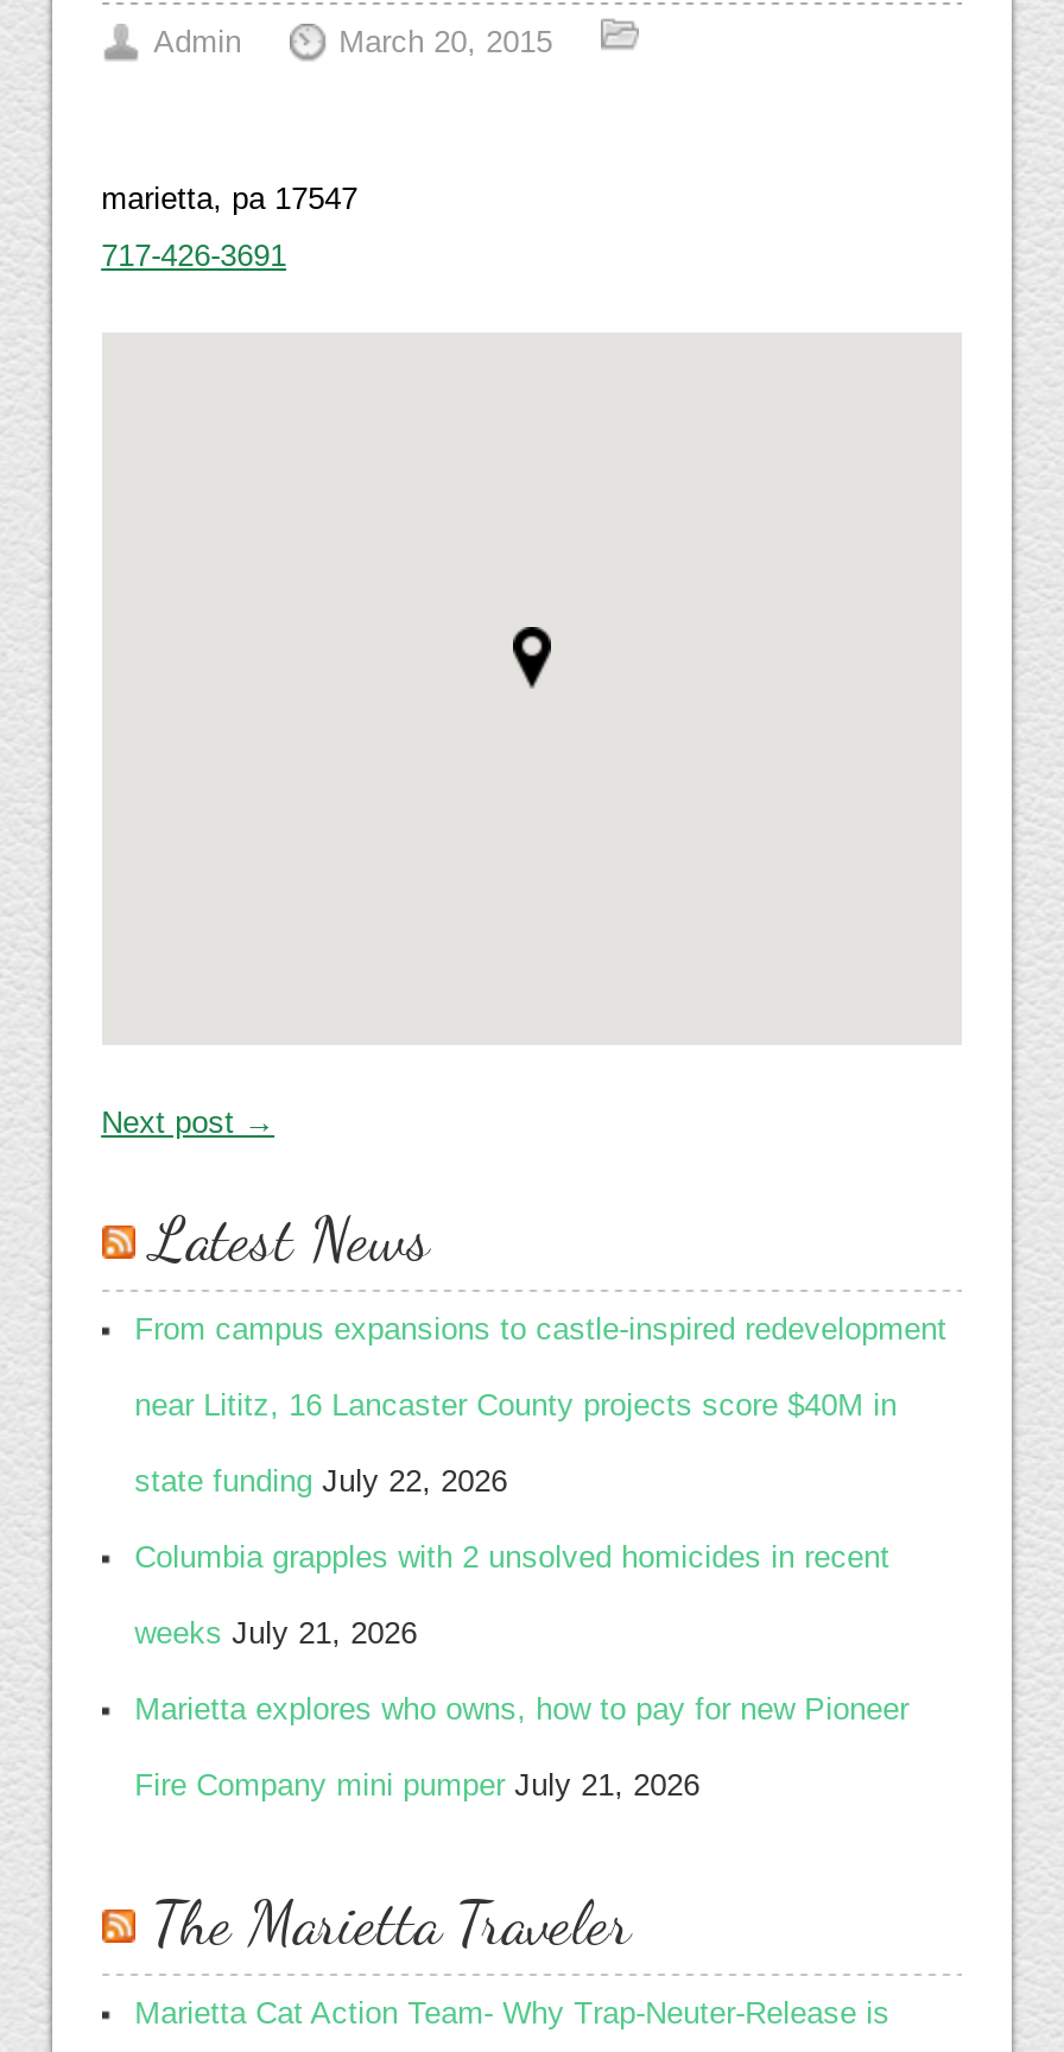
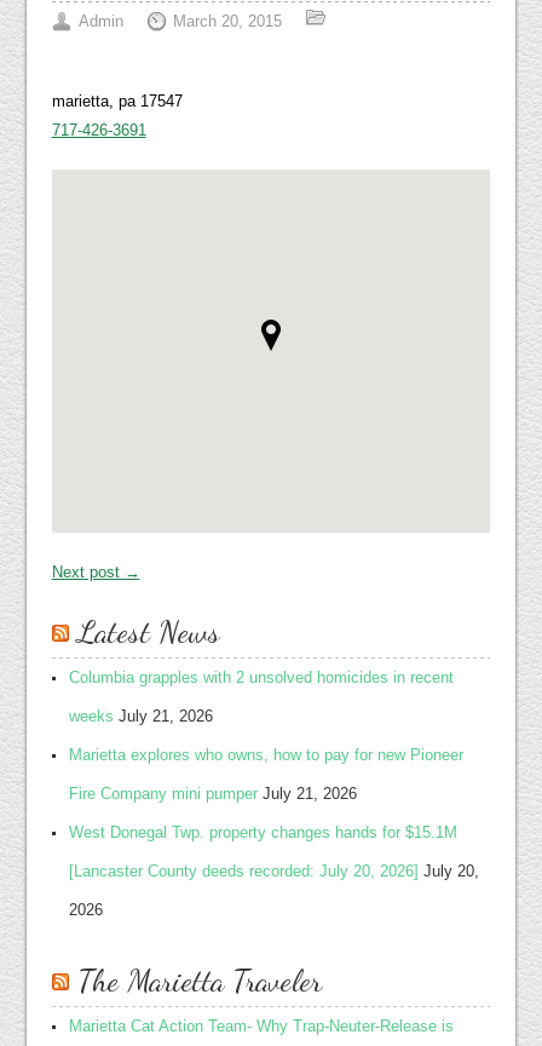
[134,1311,947,1499] From campus expansions to castle-inspired redevelopment | near Lititz, 16 Lancaster County projects score $40M in | state funding July 22, 2026 -> none
moved [134,1539,909,1803] -> [68,668,463,803]: Columbia grapples with 2 unsolved homicides in recent | weeks July 21, 2026 | Marietta explores who owns, how to pay for new Pioneer | Fire Company mini pumper July 21, 2026
none -> [68,823,479,919] West Donegal Twp. property changes hands for $15.1M | [Lancaster County deeds recorded: July 20, 2026] July 20, | 2026

